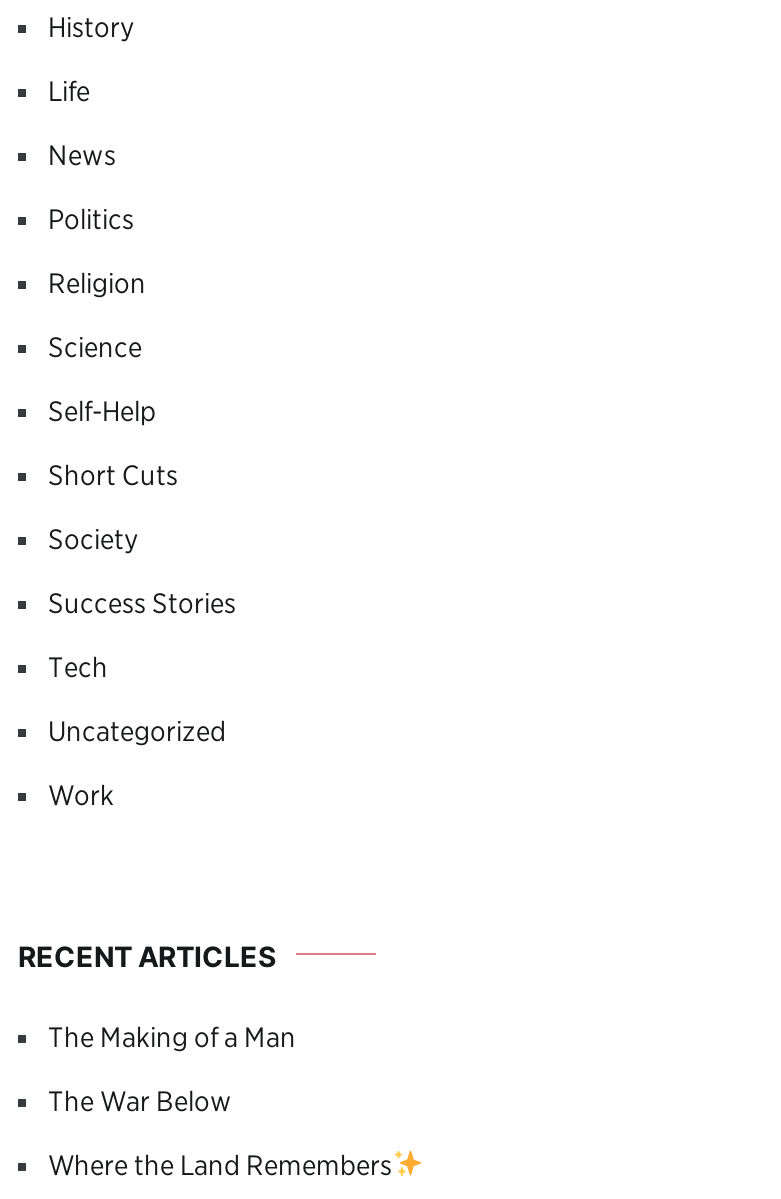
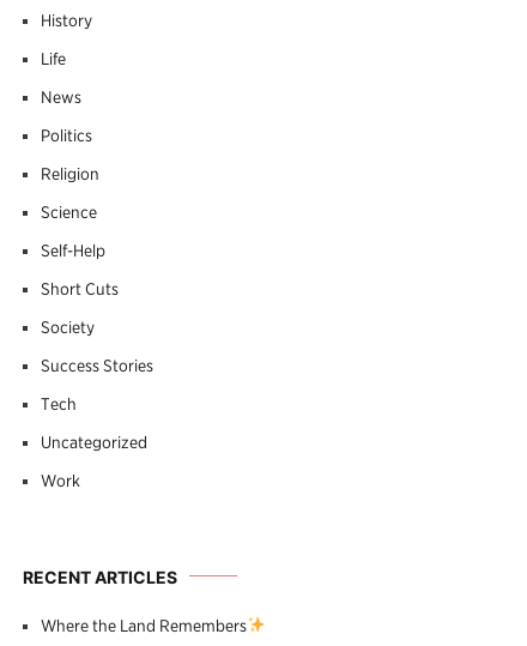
[48,1020,296,1116] The Making of a Man | The War Below -> none

